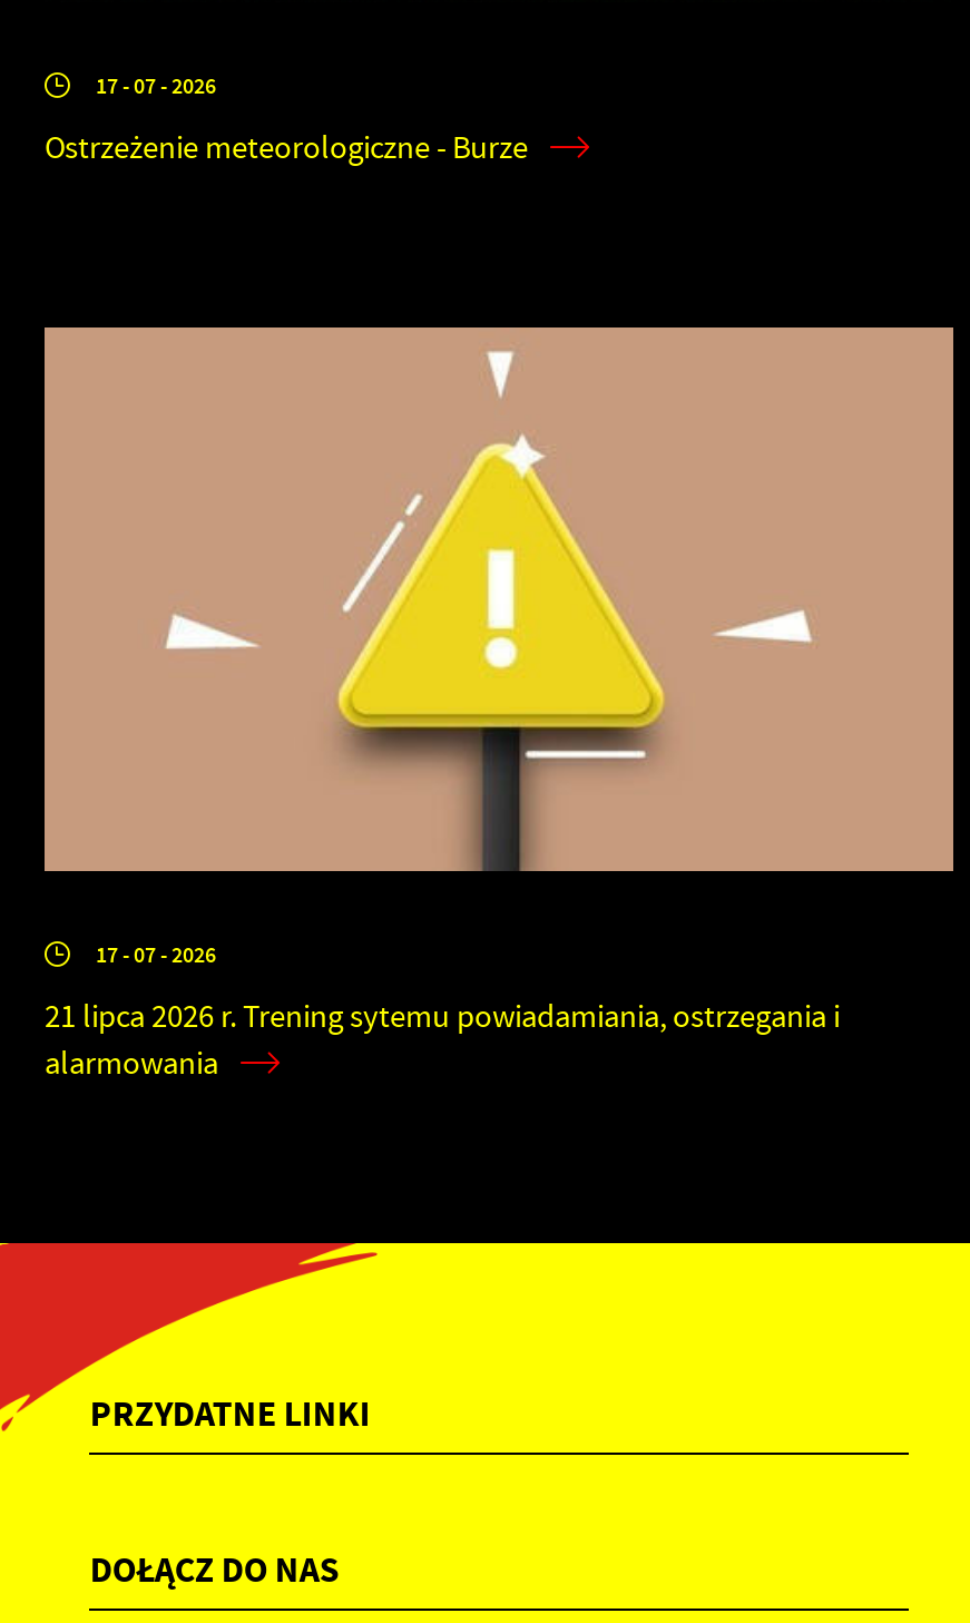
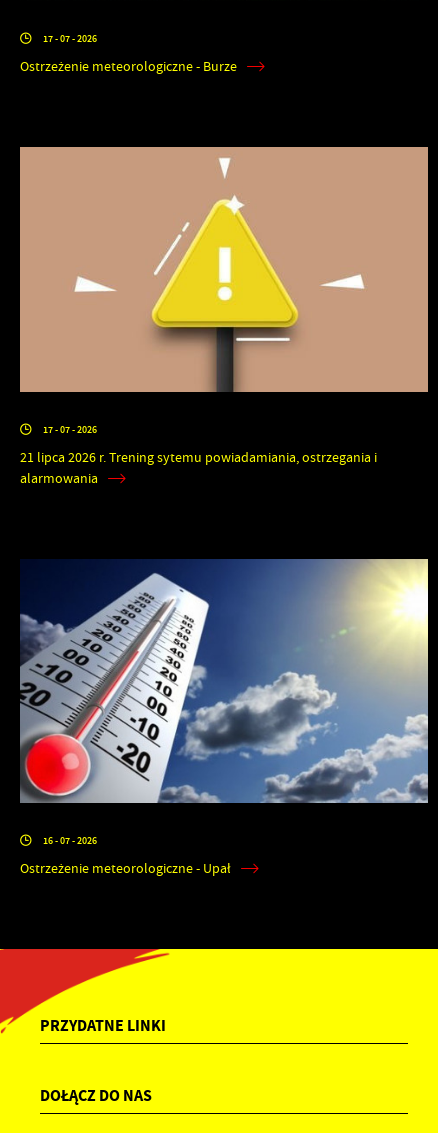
none -> [19,558,429,877] [image] | 16 - 07 - 2026 | Ostrzeżenie meteorologiczne - Upał

